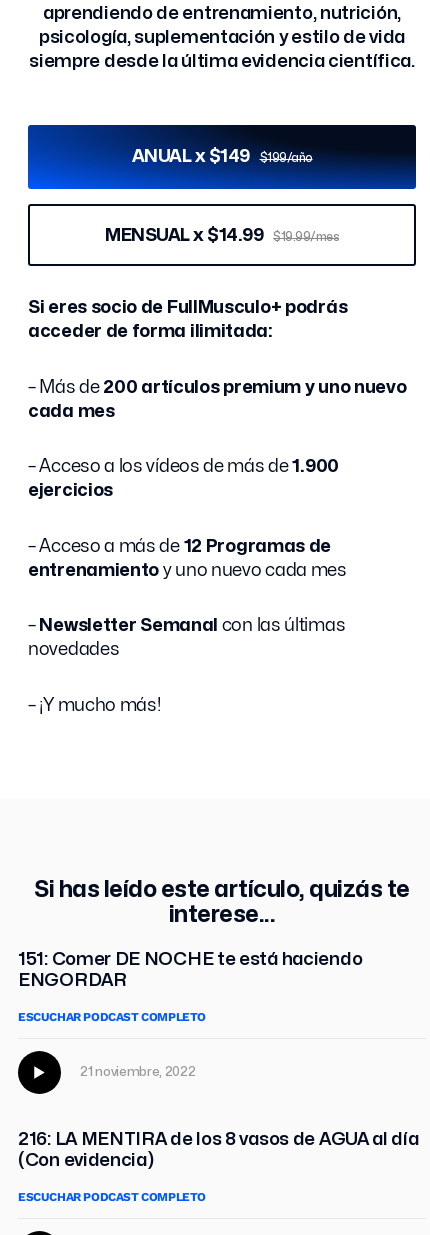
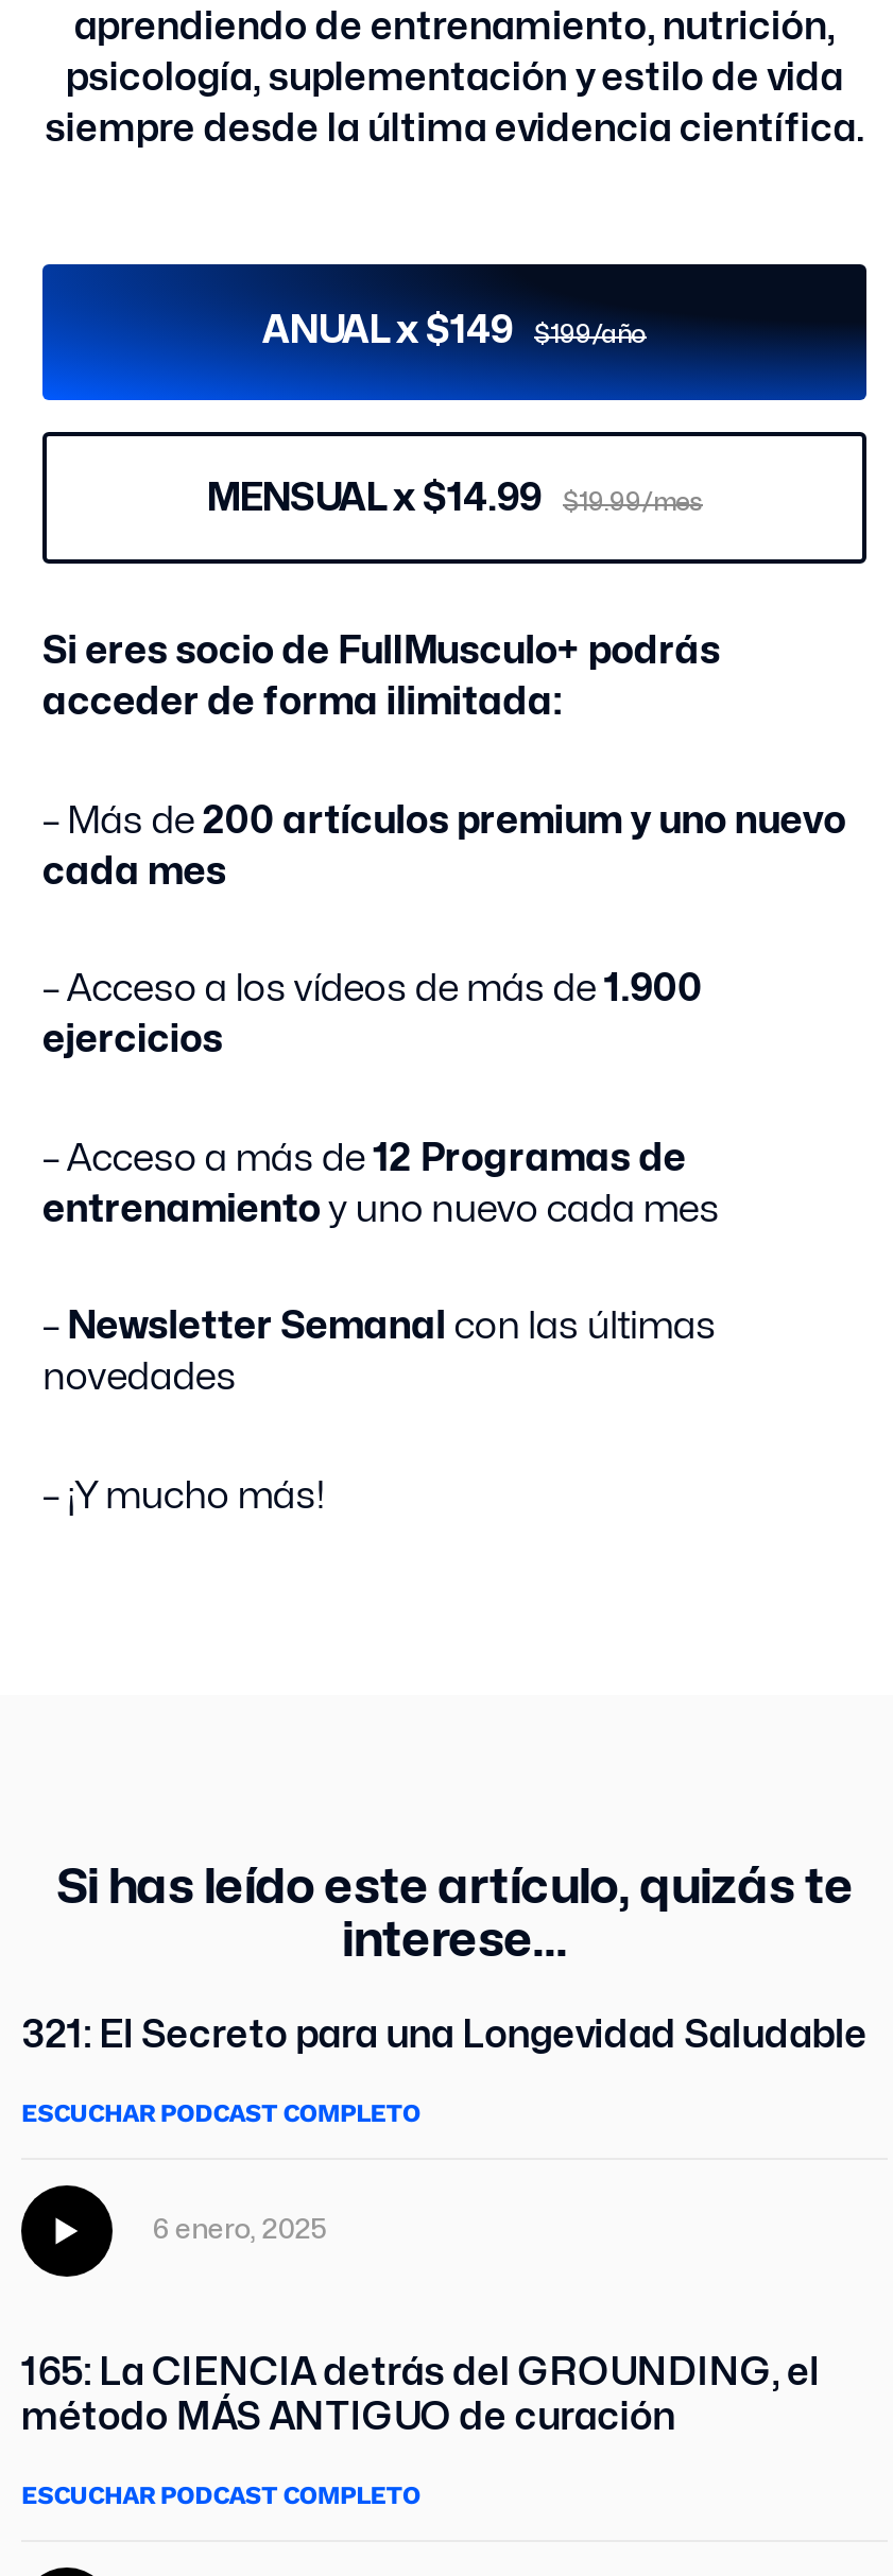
[18,951,362,989] 151: Comer DE NOCHE te está haciendo | ENGORDAR -> [21,2018,868,2054] 321: El Secreto para una Longevidad Saludable
[80,1066,196,1078] 21 noviembre, 2022 -> [153,2217,327,2243] 6 enero, 2025
[18,1131,418,1169] 216: LA MENTIRA de los 8 vasos de AGUA al día | (Con evidencia) -> [21,2355,820,2436] 165: La CIENCIA detrás del GROUNDING, el | método MÁS ANTIGUO de curación

